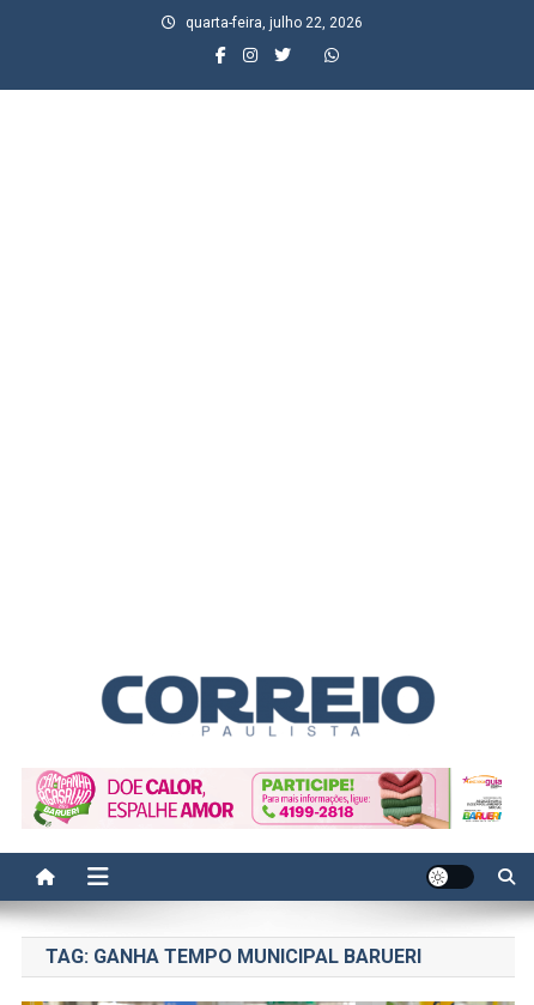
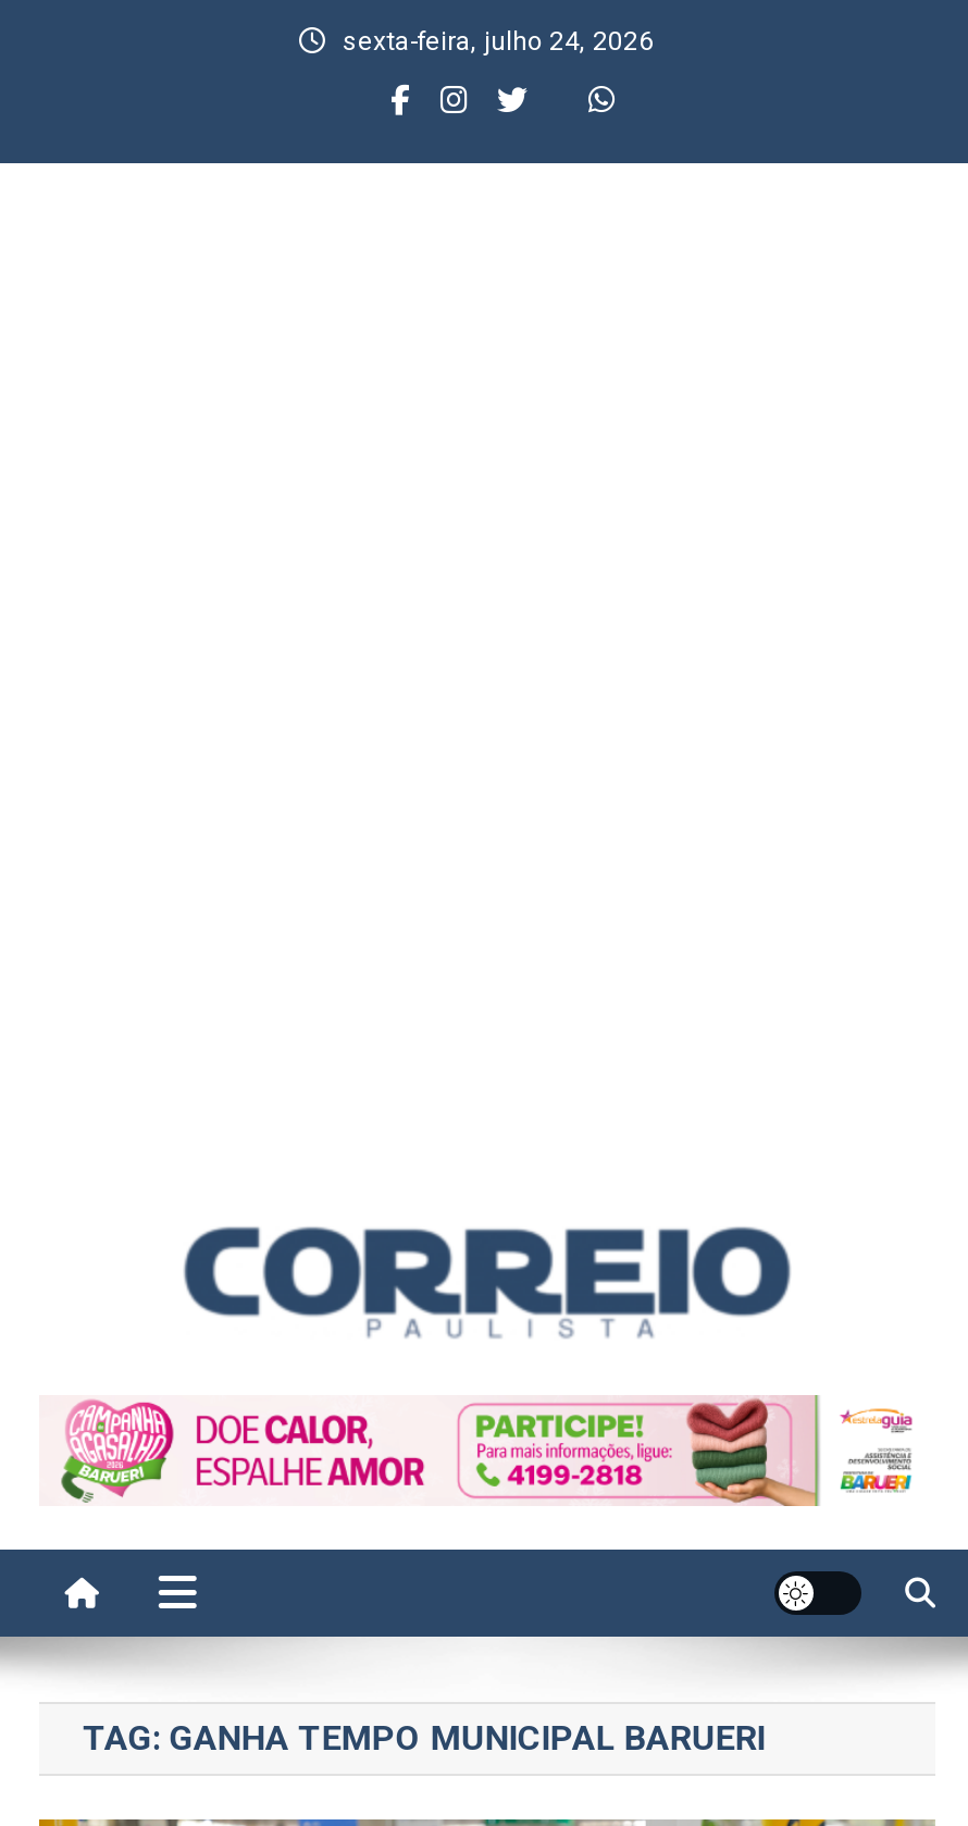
[186,14,363,31] quarta-feira, julho 22, 2026 -> [343,26,654,57] sexta-feira, julho 24, 2026

